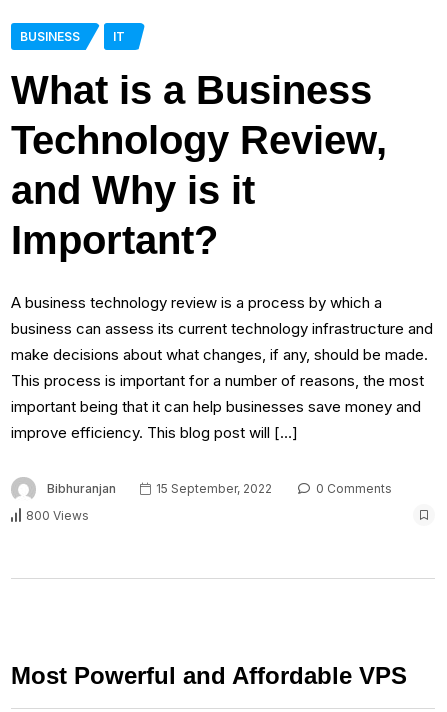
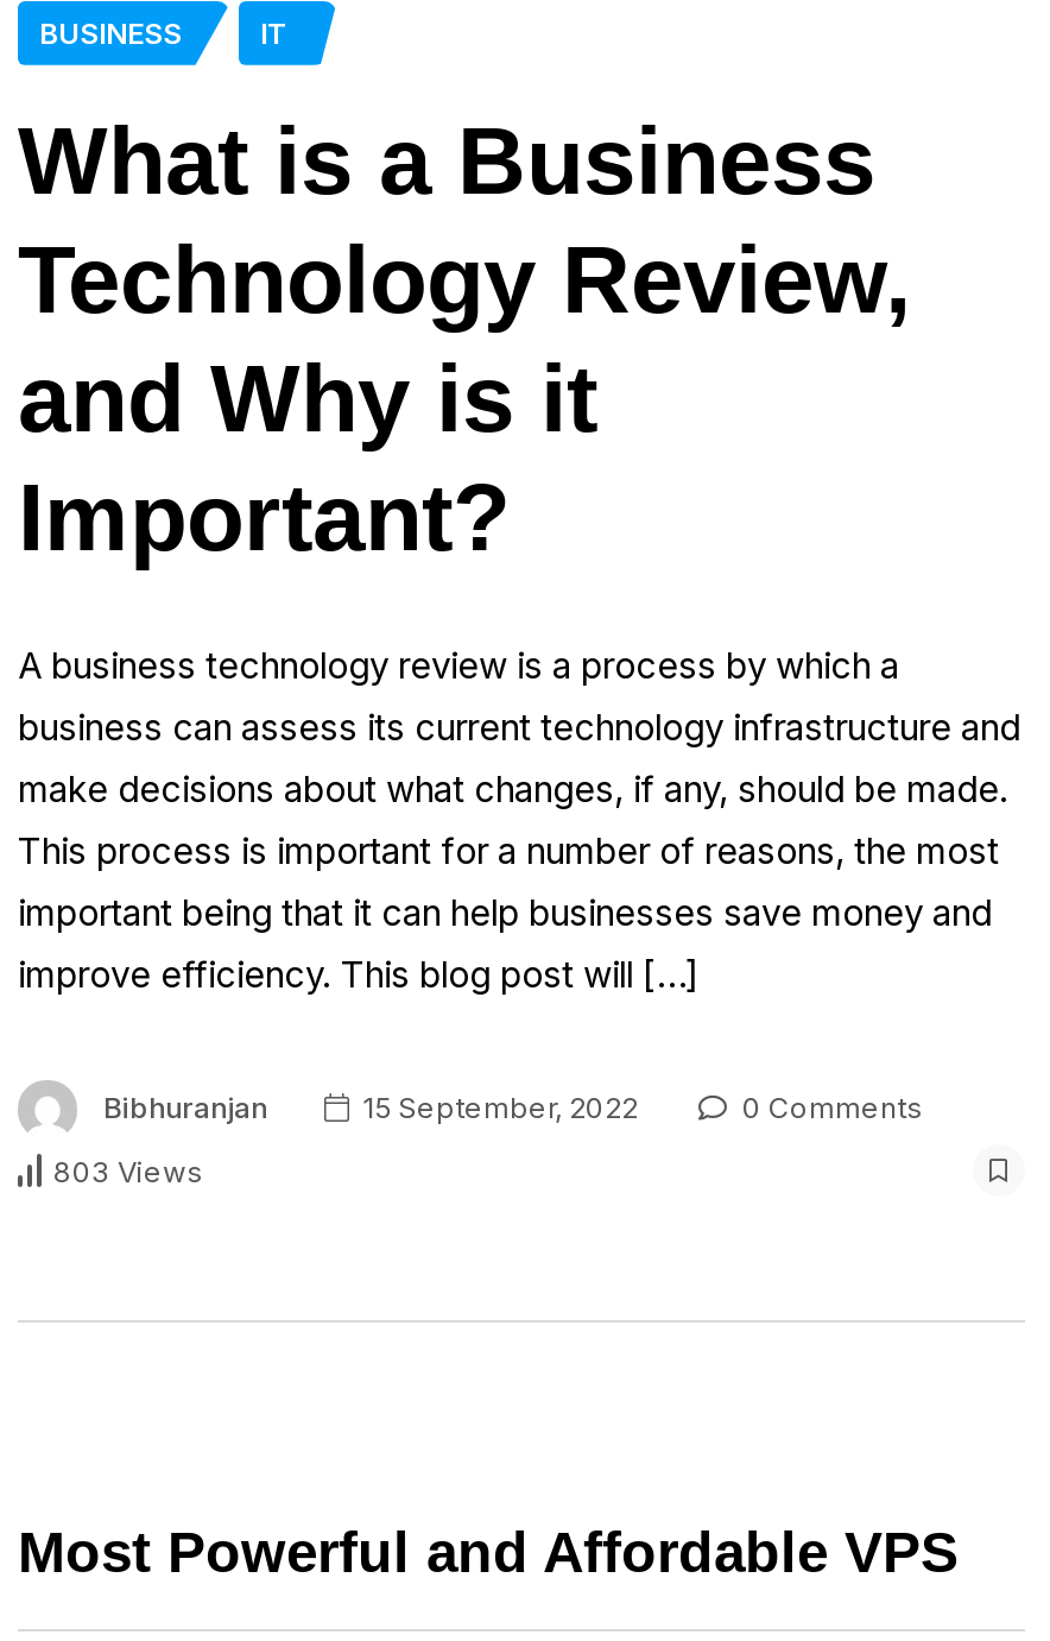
[26,508,89,523] 800 Views -> [53,1153,203,1189] 803 Views

